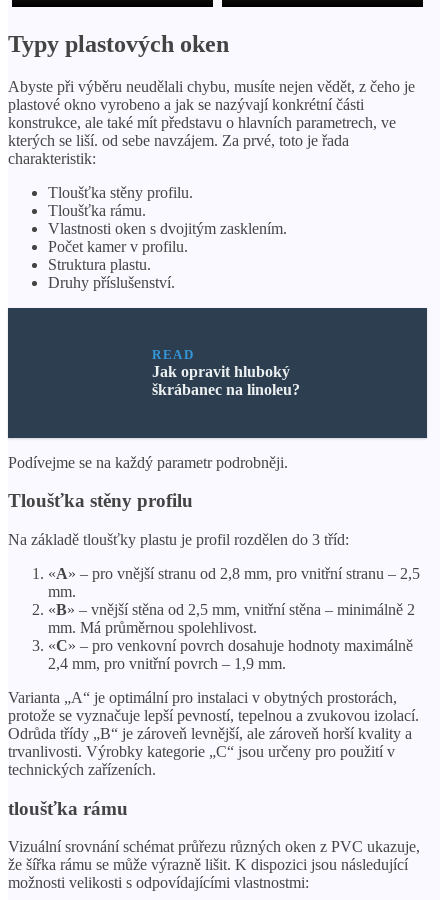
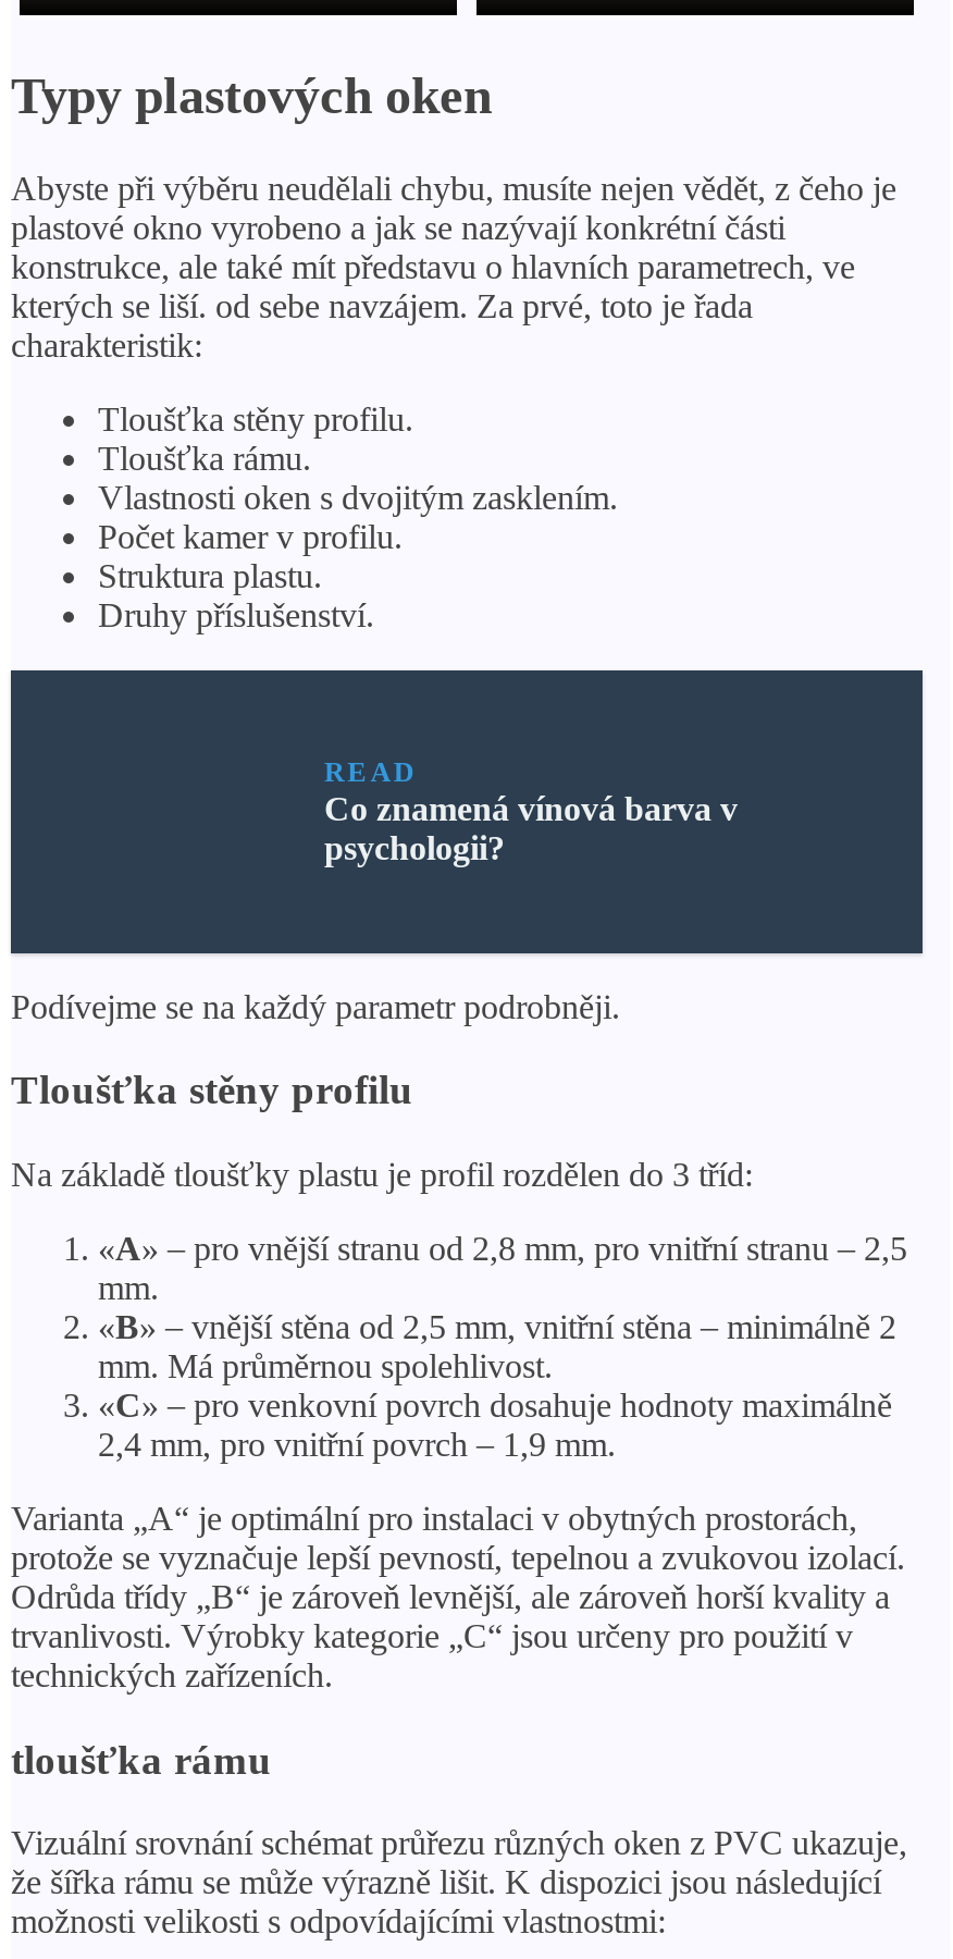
[152,362,300,397] Jak opravit hluboký | škrábanec na linoleu? -> [324,789,738,865] Co znamená vínová barva v | psychologii?

